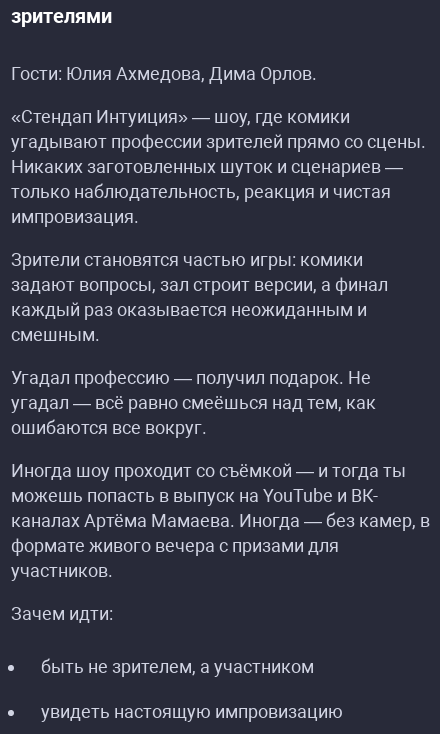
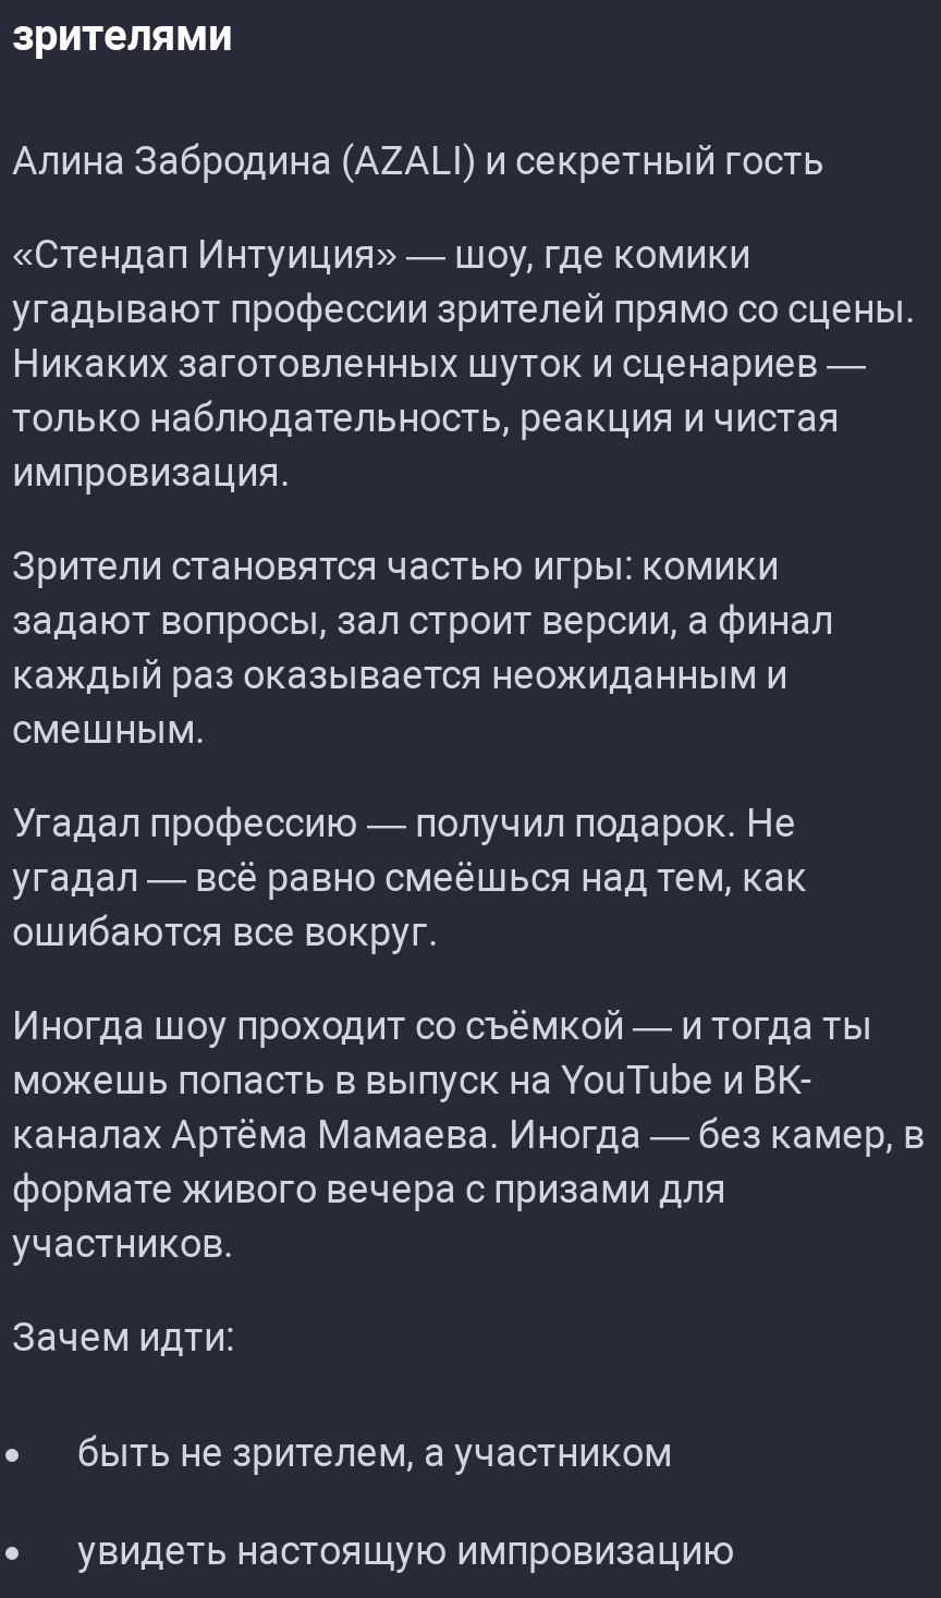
[11,63,317,84] Гости: Юлия Ахмедова, Дима Орлов. -> [12,137,824,183] Алина Забродина (AZALI) и секретный гость

